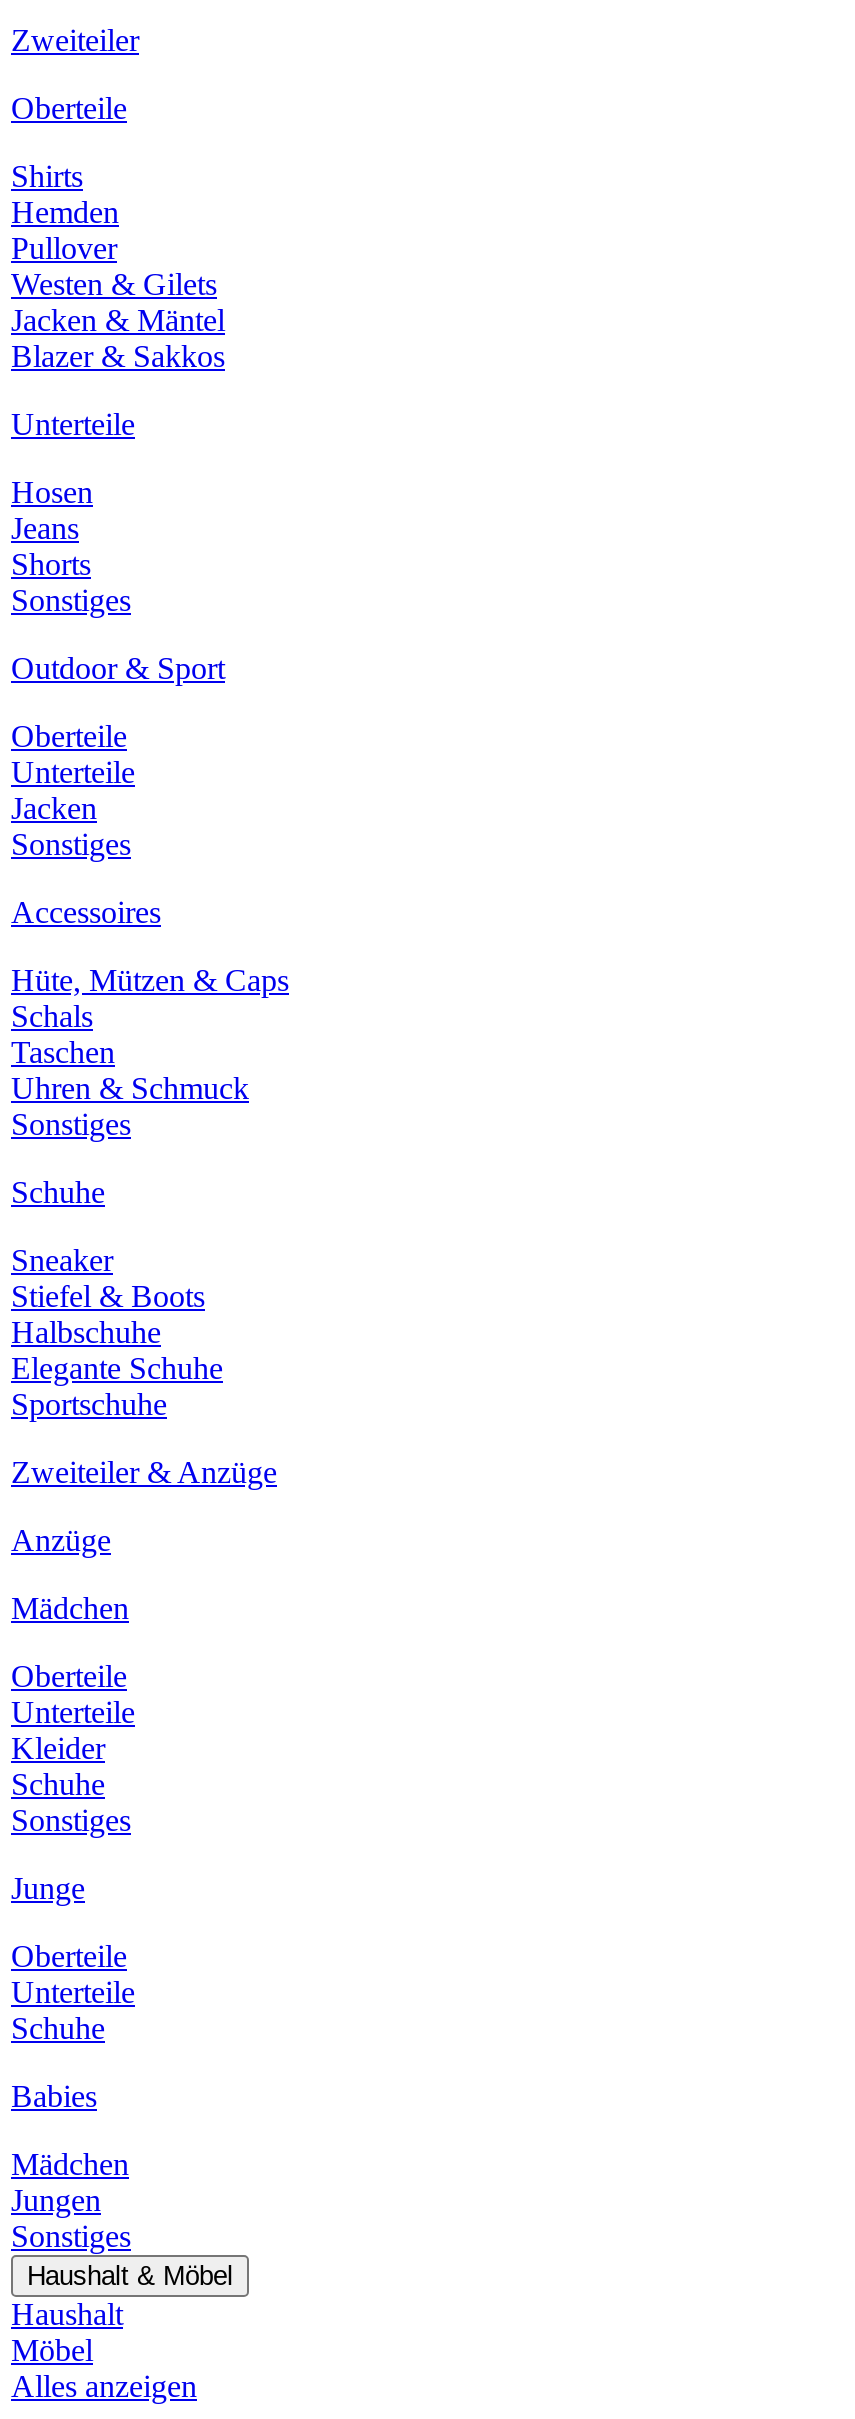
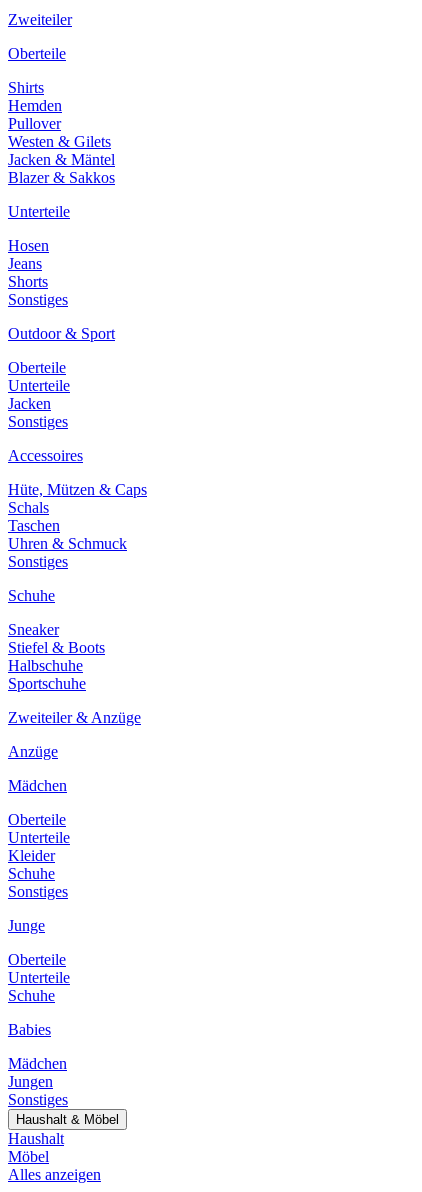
[11,1351,223,1385] Elegante Schuhe -> none

